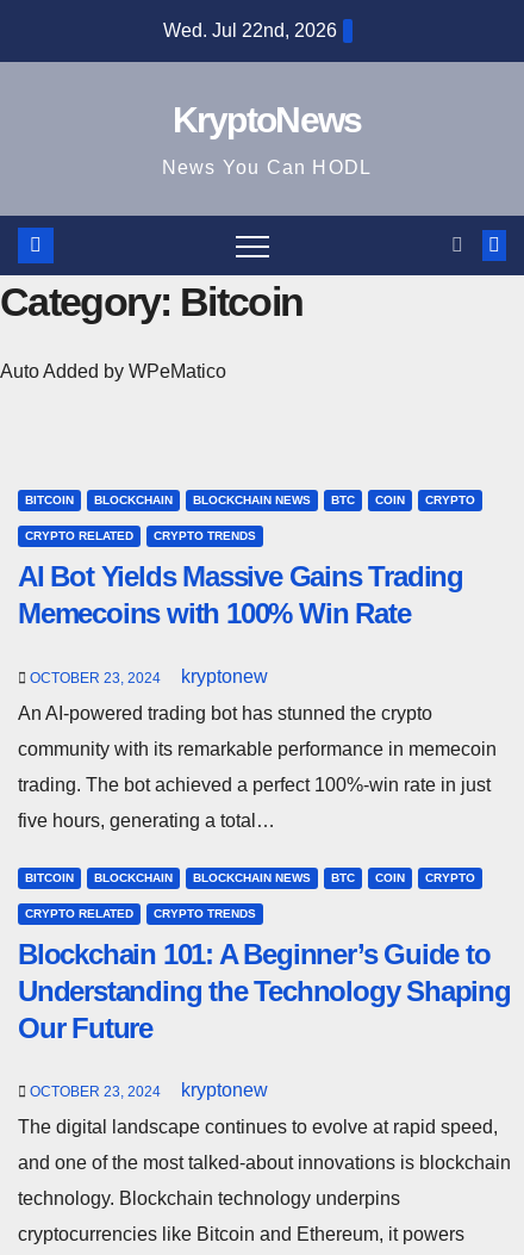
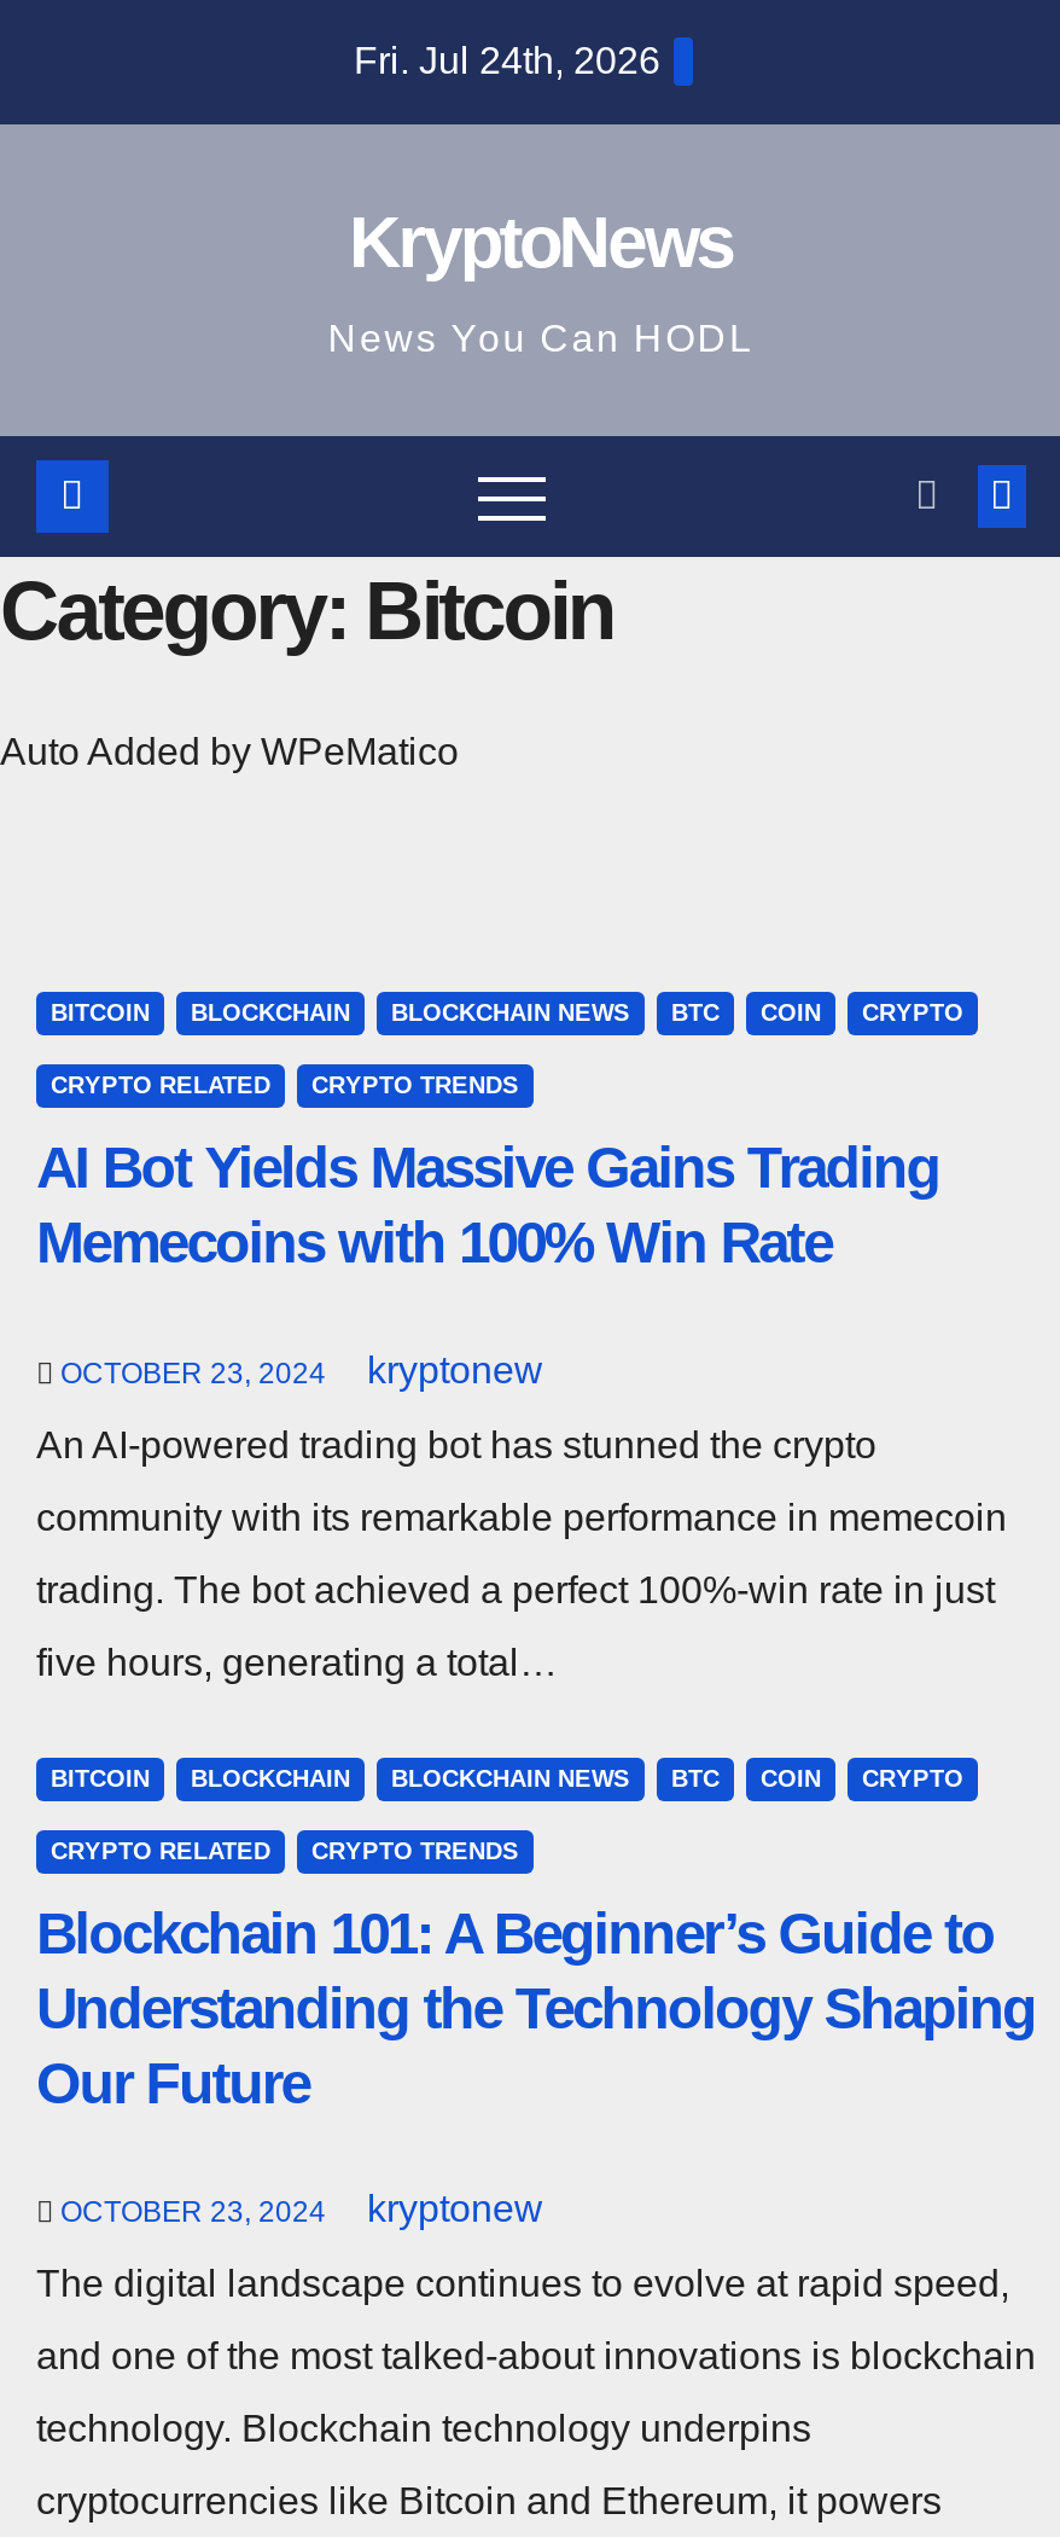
[163,20,337,41] Wed. Jul 22nd, 2026 -> [354,40,660,81] Fri. Jul 24th, 2026

